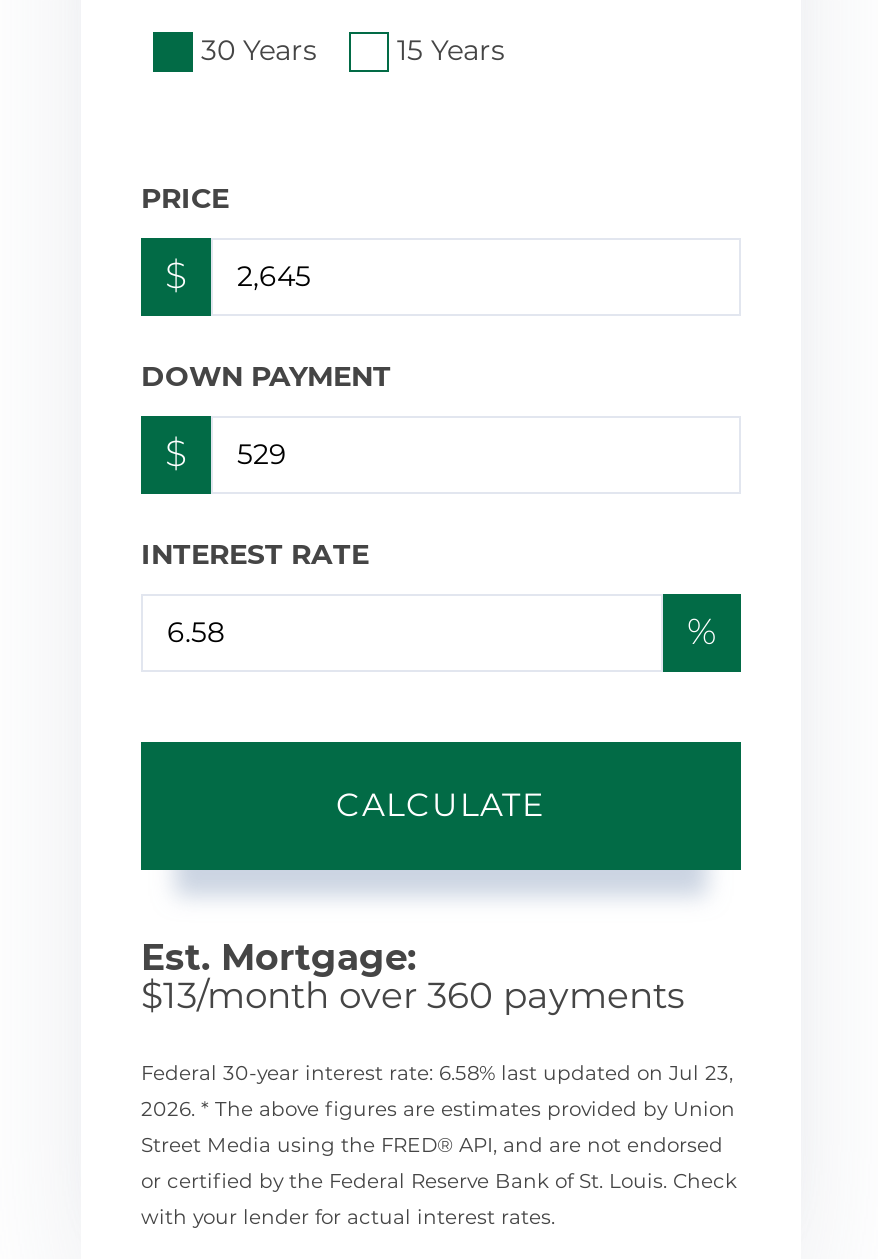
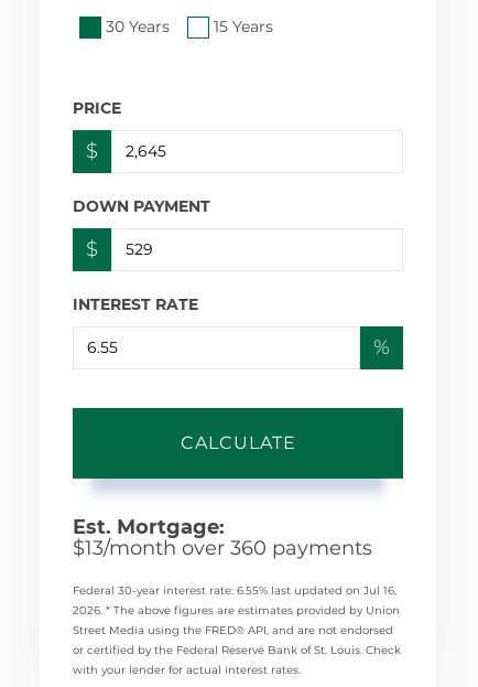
[141,1060,733,1086] Federal 30-year interest rate: 6.58% last updated on Jul 23, -> [73,583,396,598] Federal 30-year interest rate: 6.55% last updated on Jul 16,

